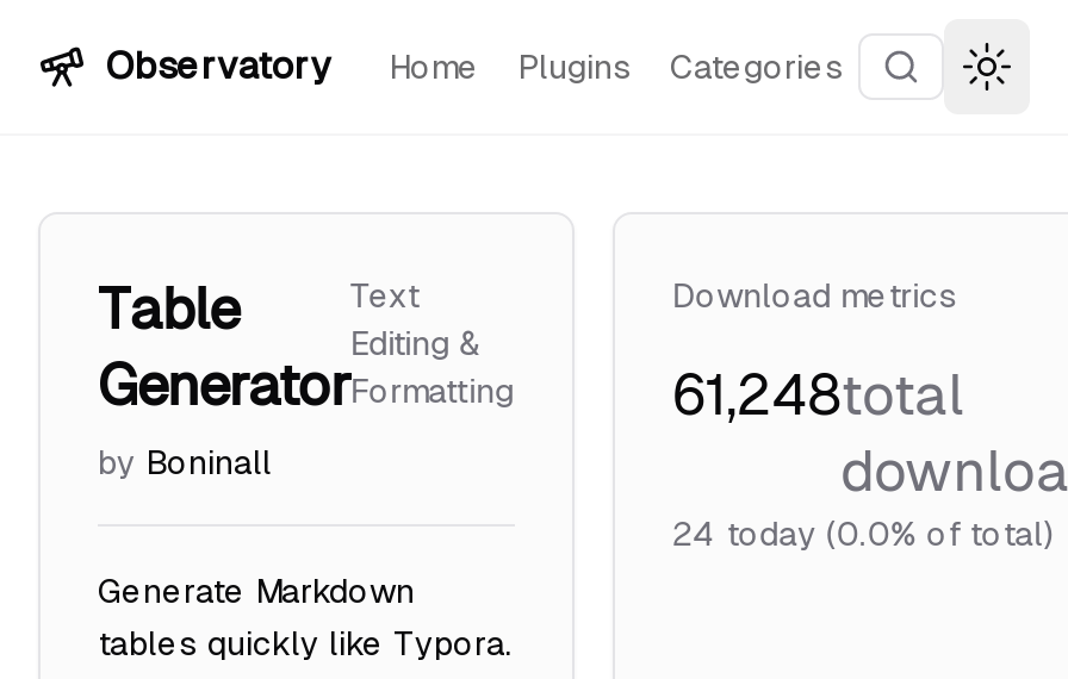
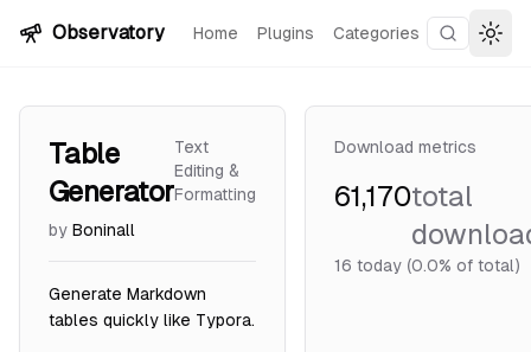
[671,362,965,426] 61,248total -> [334,180,472,212] 61,170total
[671,515,1053,553] 24 today (0.0% of total) -> [334,256,519,275] 16 today (0.0% of total)

